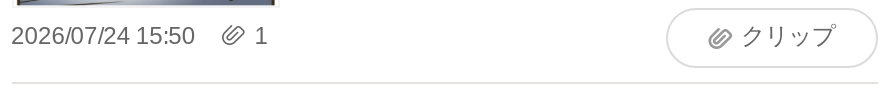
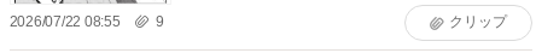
[11,23,268,51] 2026/07/24 15:50 | 1 -> [9,14,164,31] 2026/07/22 08:55 | 9

